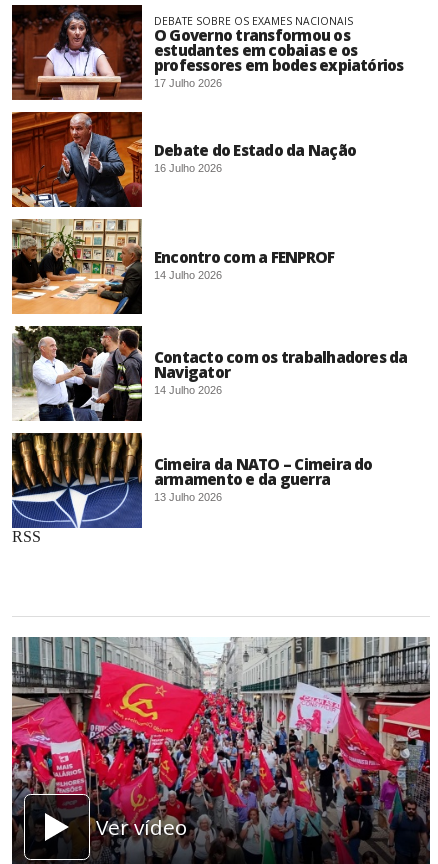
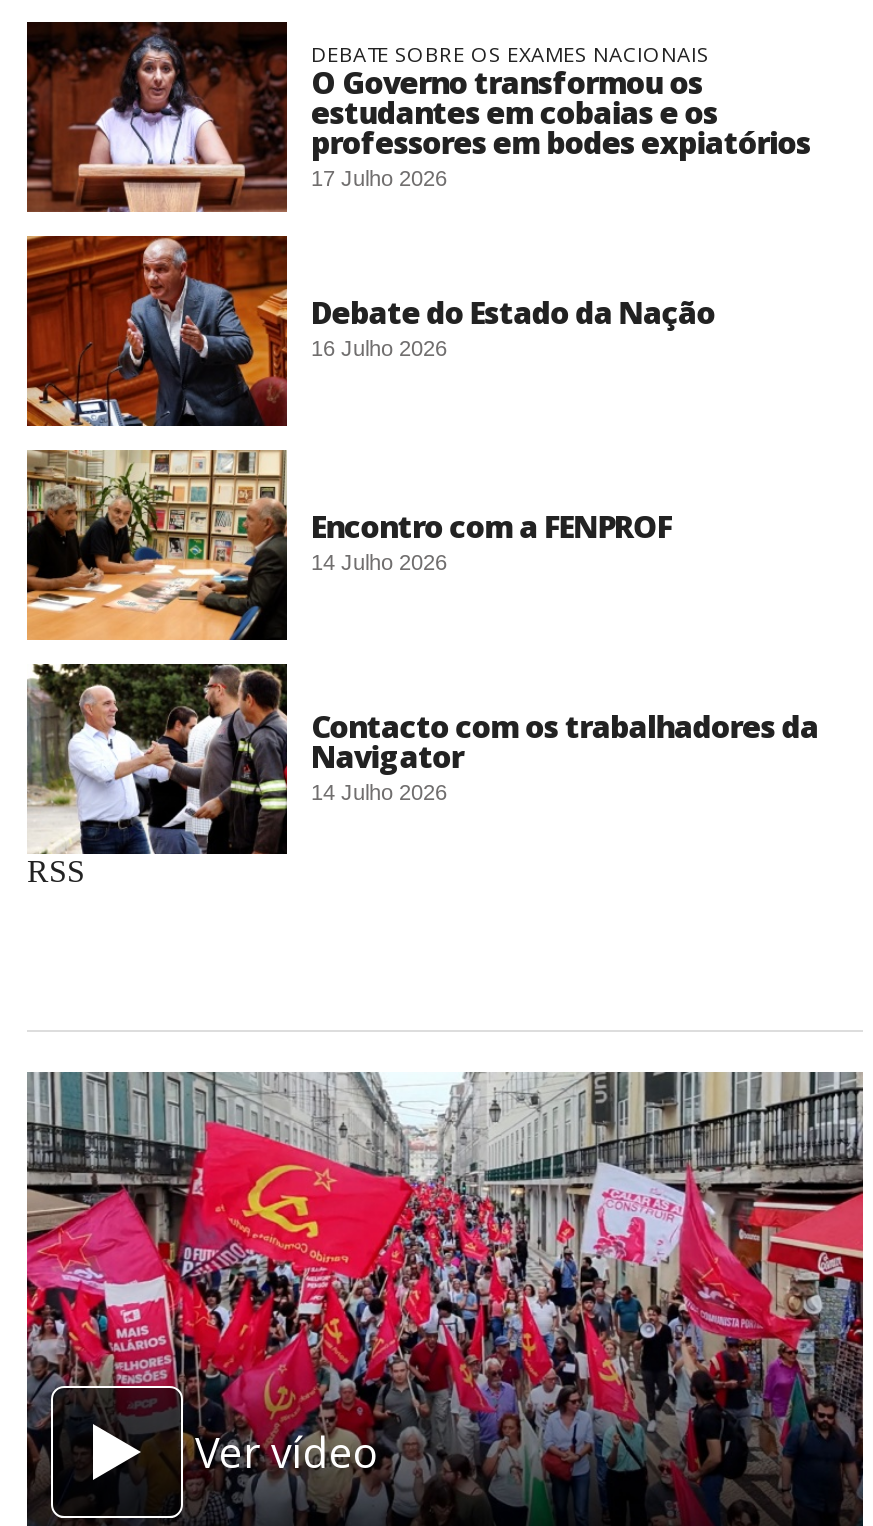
[11,432,373,529] [image] | Cimeira da NATO – Cimeira do | armamento e da guerra | 13 Julho 2026 -> none

